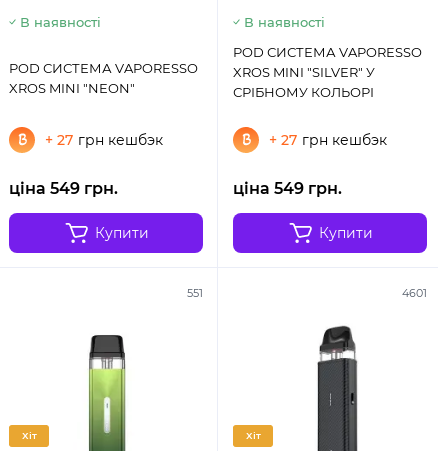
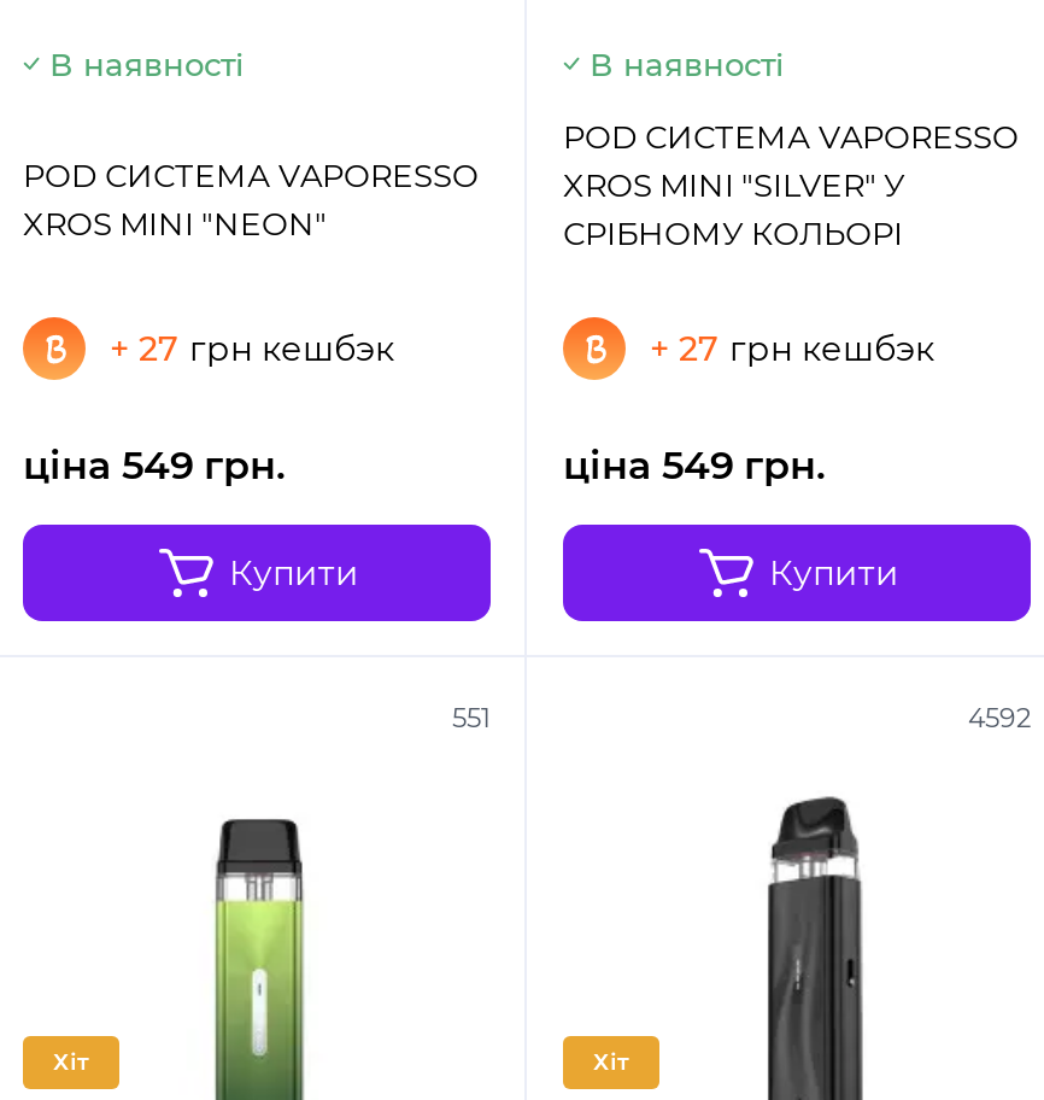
[402,286,427,300] 4601 -> [968,701,1031,735] 4592

